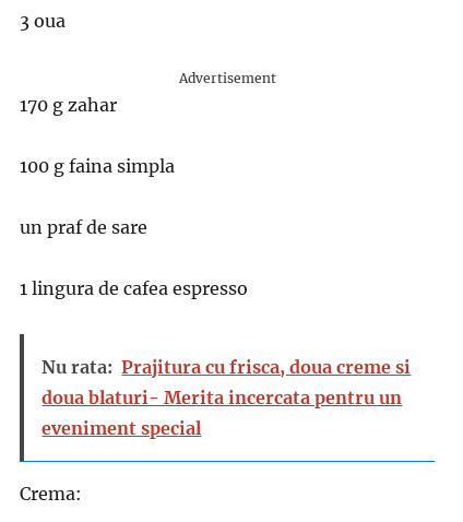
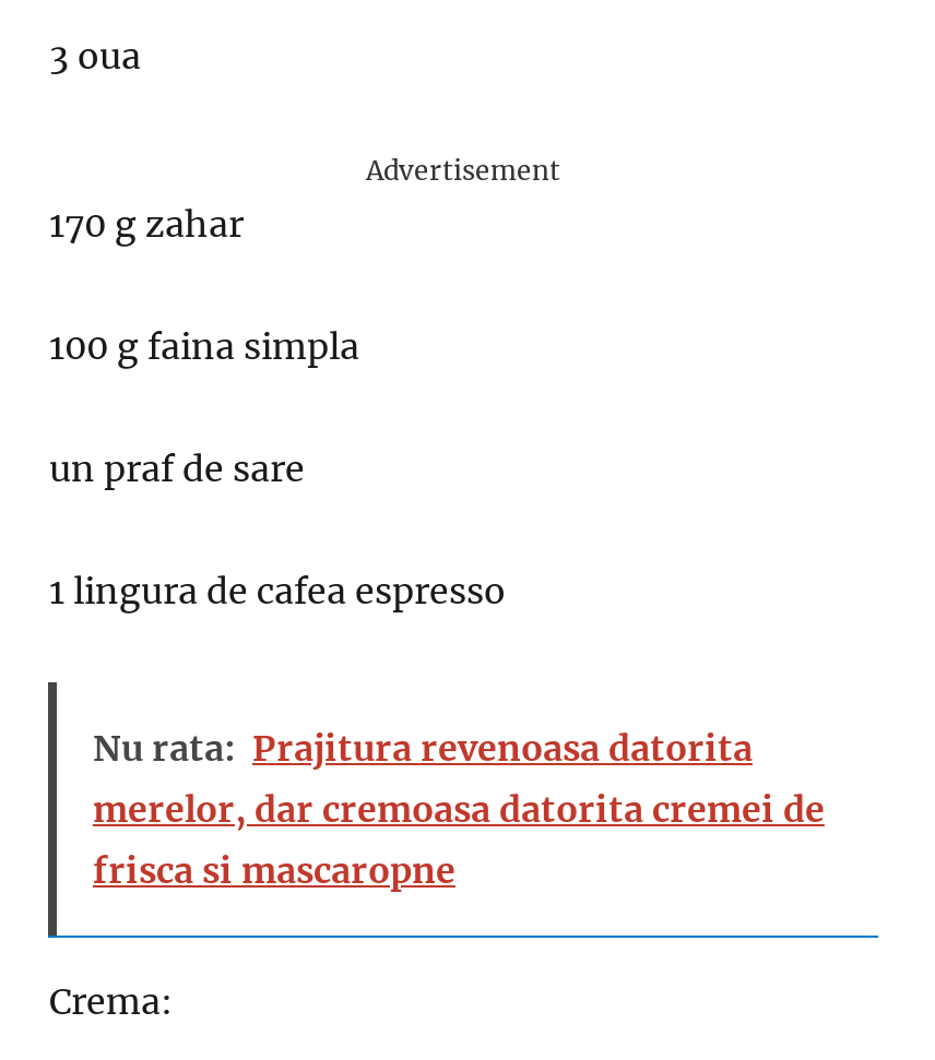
[42,357,411,440] Nu rata: Prajitura cu frisca, doua creme si | doua blaturi- Merita incercata pentru un | eveniment special -> [93,727,825,893] Nu rata: Prajitura revenoasa datorita | merelor, dar cremoasa datorita cremei de | frisca si mascaropne

